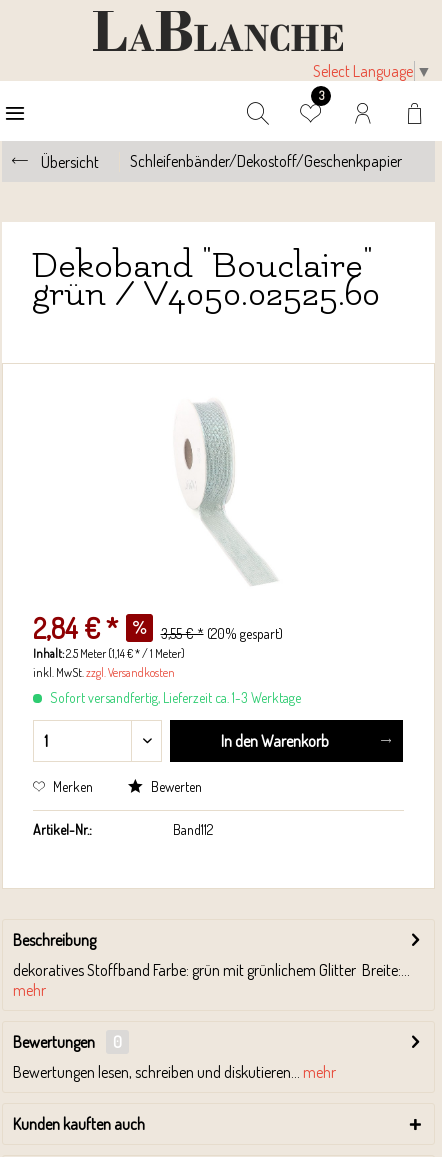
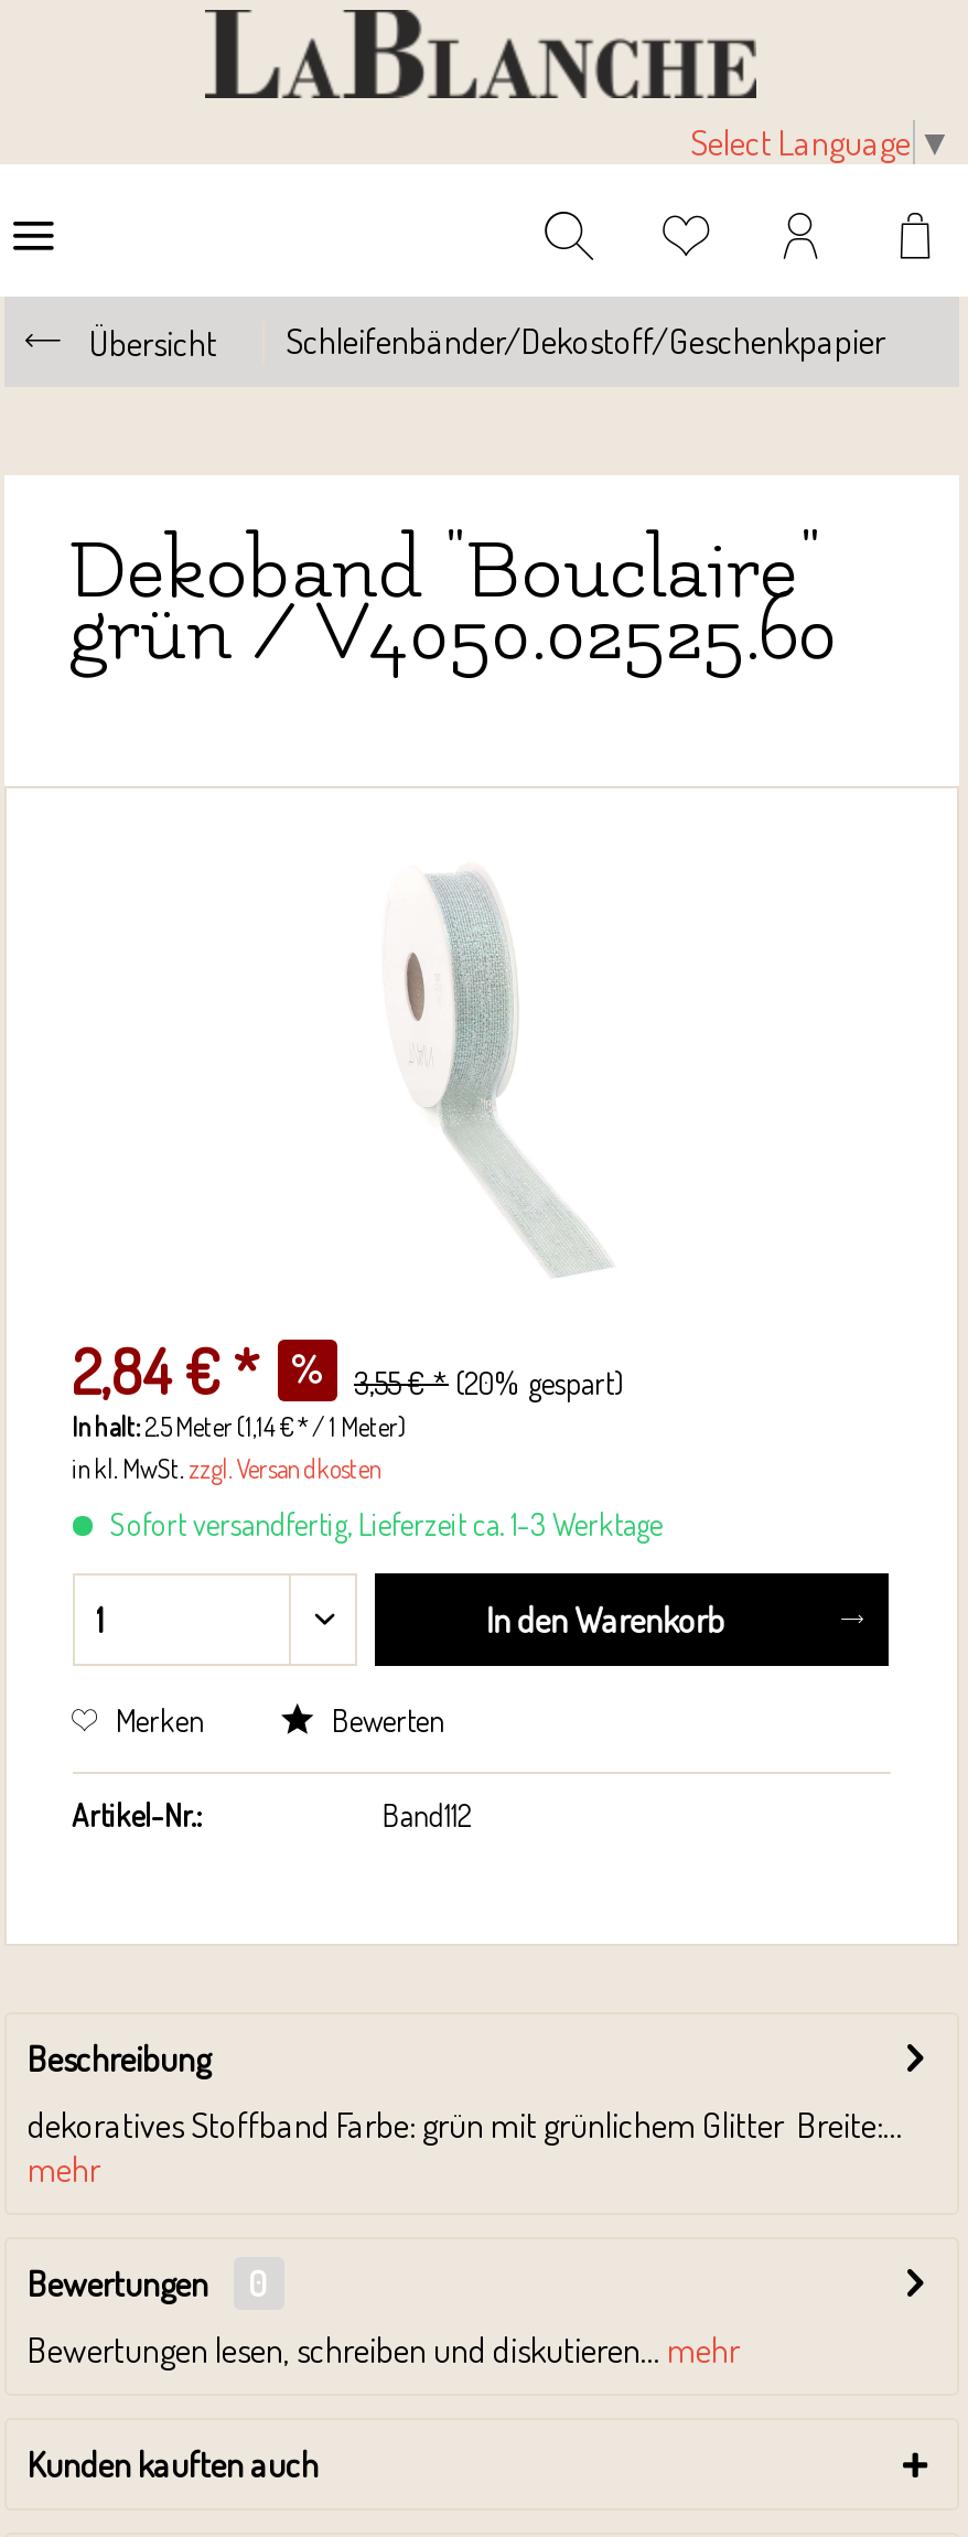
[319,88,323,103] 3 -> none

